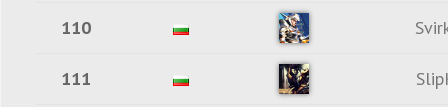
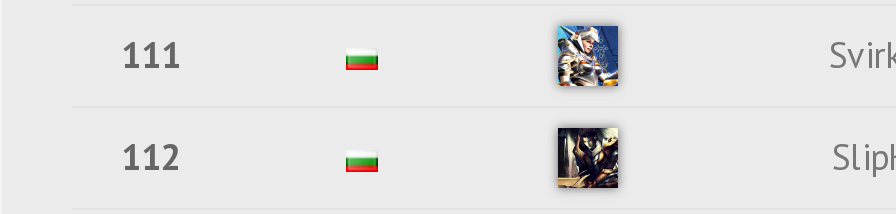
[60,16,90,39] 110 -> [121,32,181,78] 111
[60,67,90,90] 111 -> [121,134,181,180] 112

